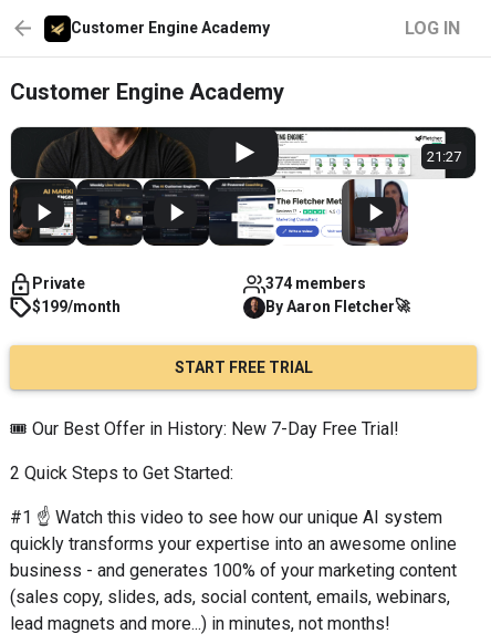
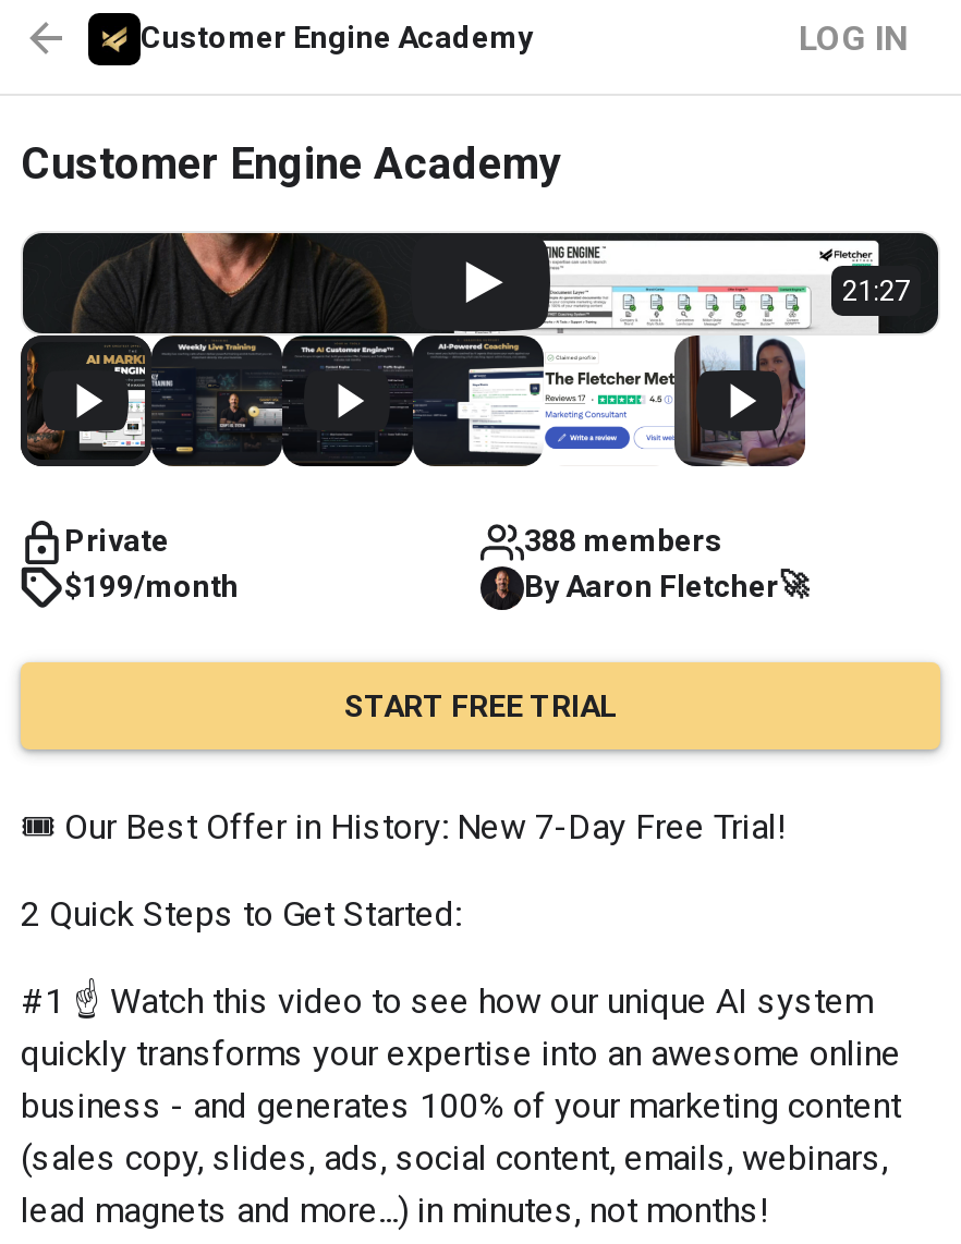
[265,274,366,292] 374 members -> [524,523,722,558] 388 members

